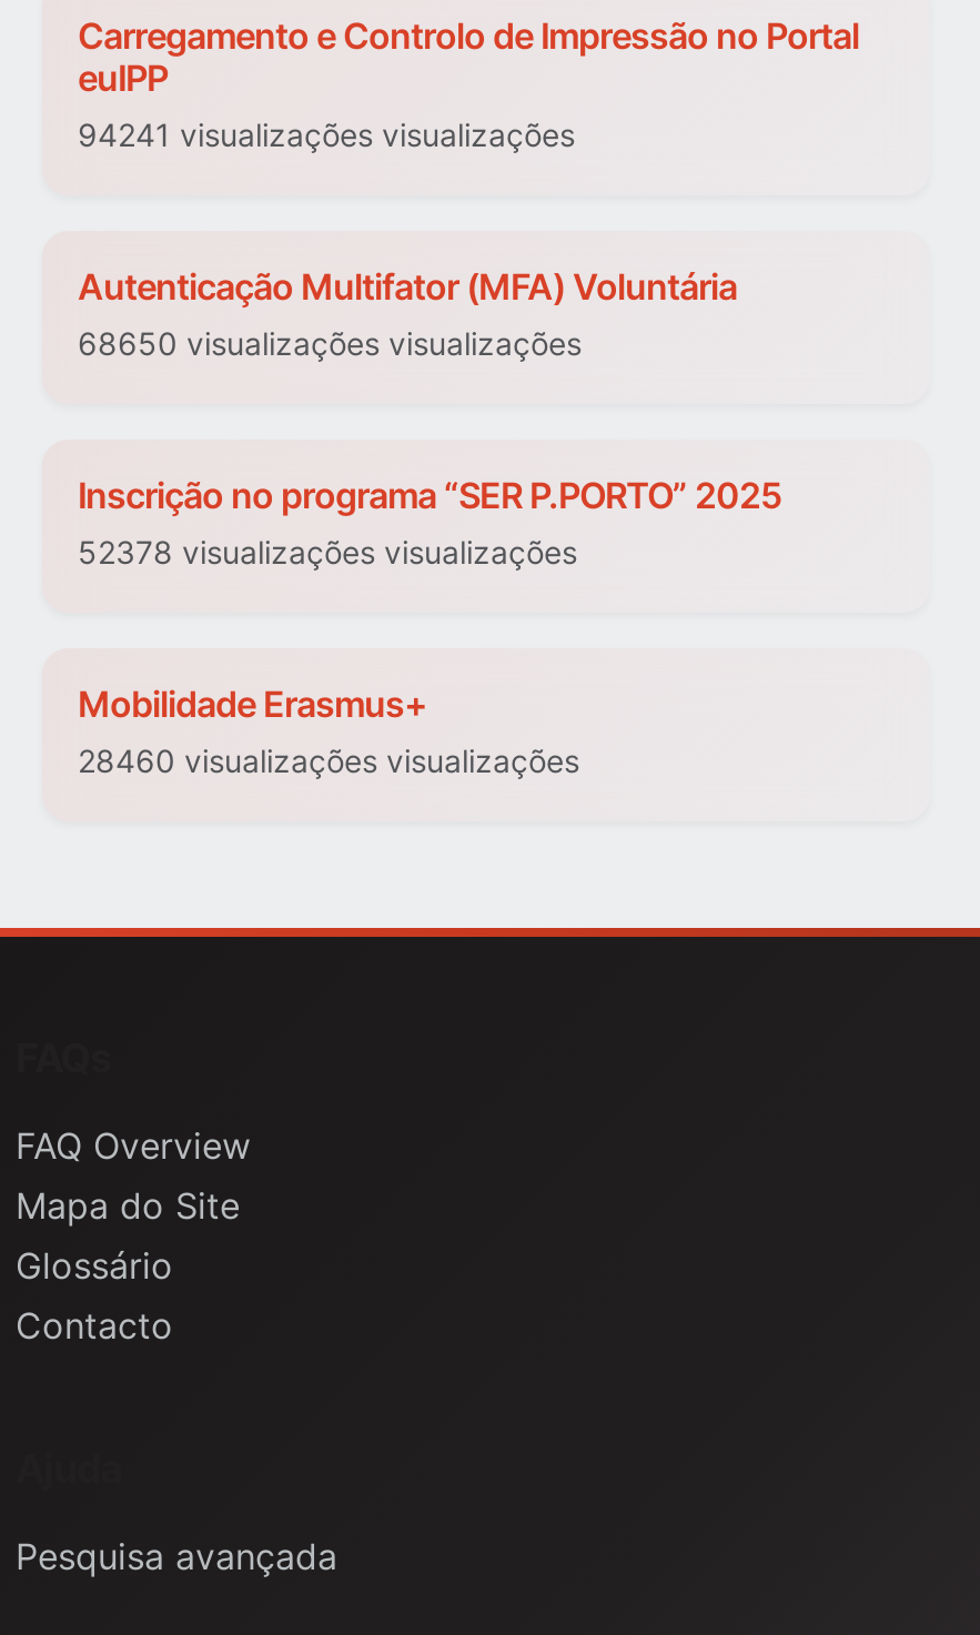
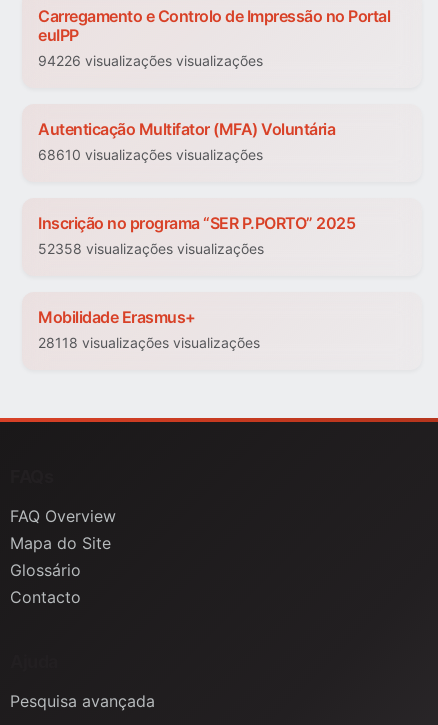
[78,117,575,154] 94241 visualizações visualizações -> [38,52,263,69] 94226 visualizações visualizações
[78,325,582,363] 68650 visualizações visualizações -> [38,146,263,163] 68610 visualizações visualizações
[78,534,577,572] 52378 visualizações visualizações -> [38,240,264,257] 52358 visualizações visualizações
[78,743,579,780] 28460 visualizações visualizações -> [38,334,260,351] 28118 visualizações visualizações

